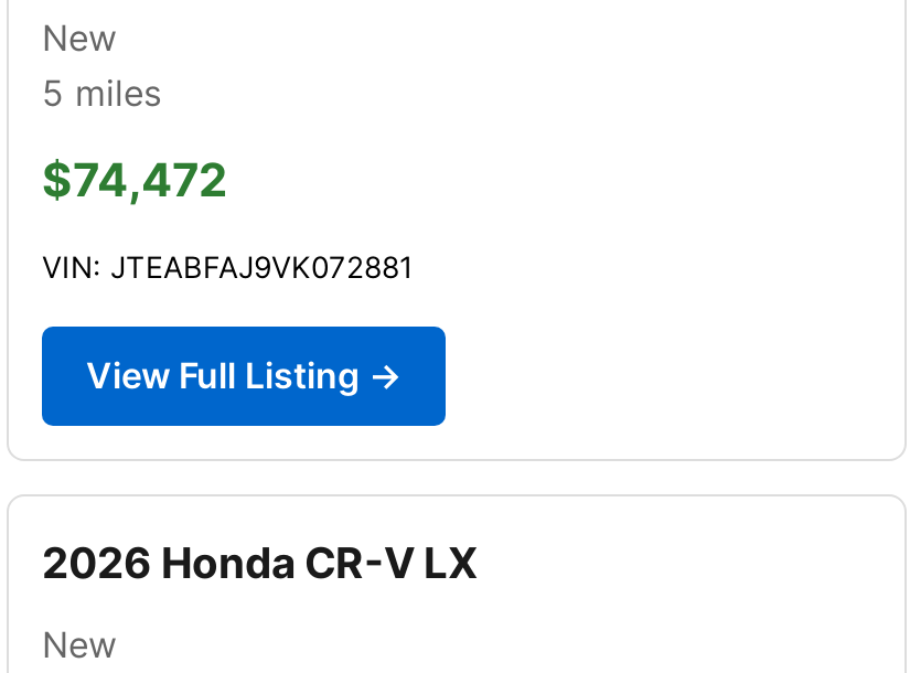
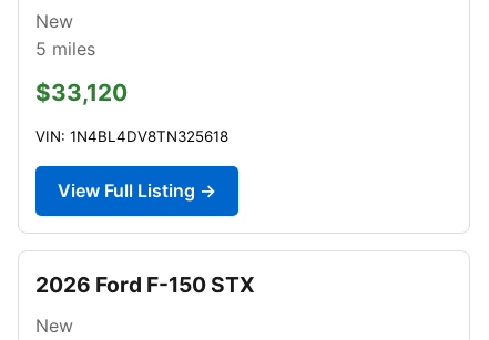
[42,152,227,207] $74,472 -> [35,79,128,106] $33,120
[42,249,413,284] VIN: JTEABFAJ9VK072881 -> [35,127,228,145] VIN: 1N4BL4DV8TN325618
[42,536,479,589] 2026 Honda CR-V LX -> [35,271,255,298] 2026 Ford F-150 STX

